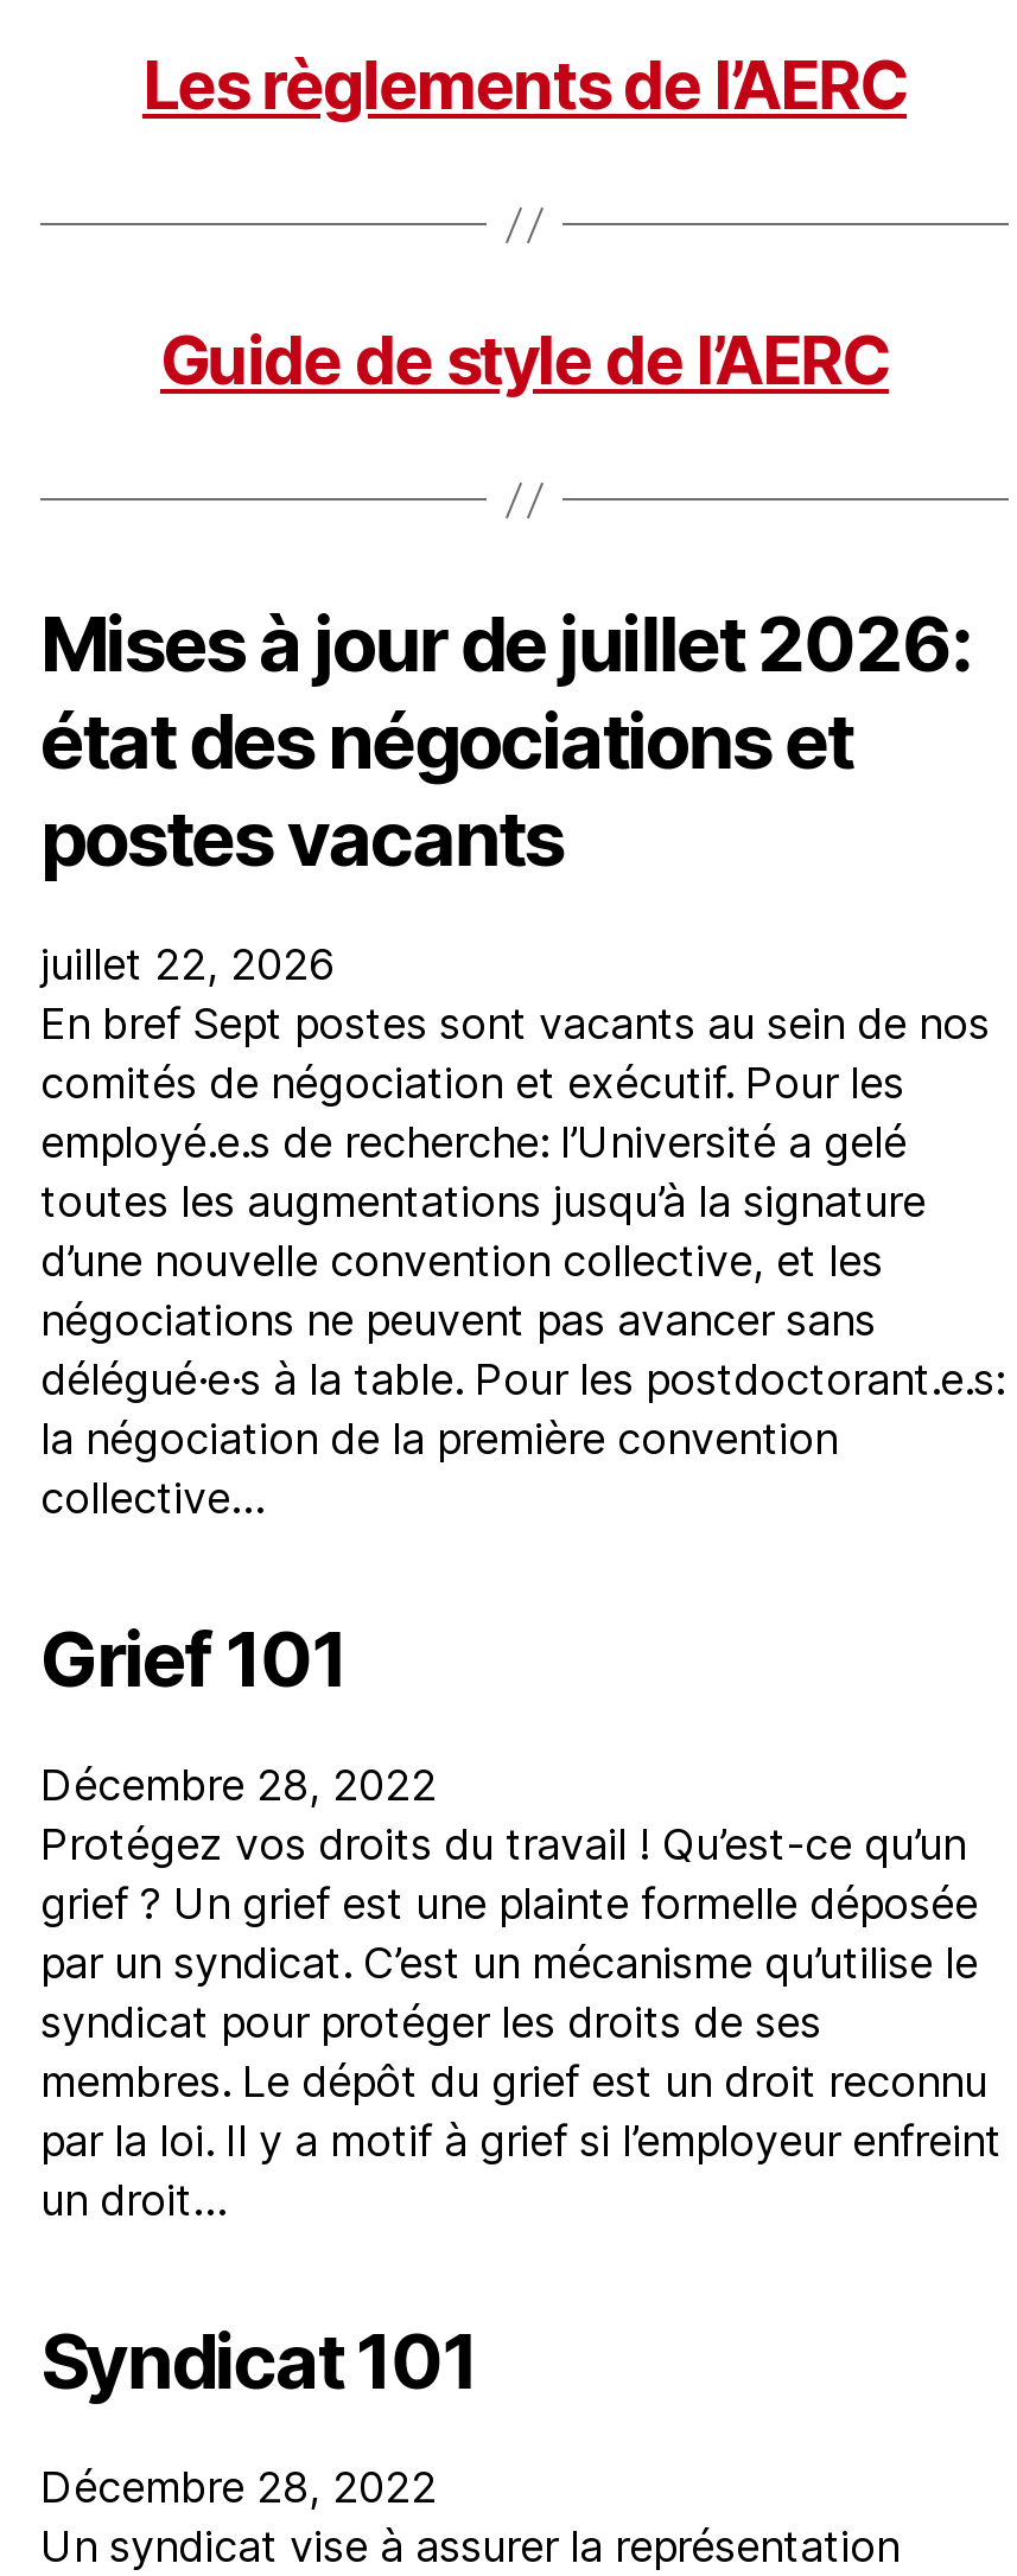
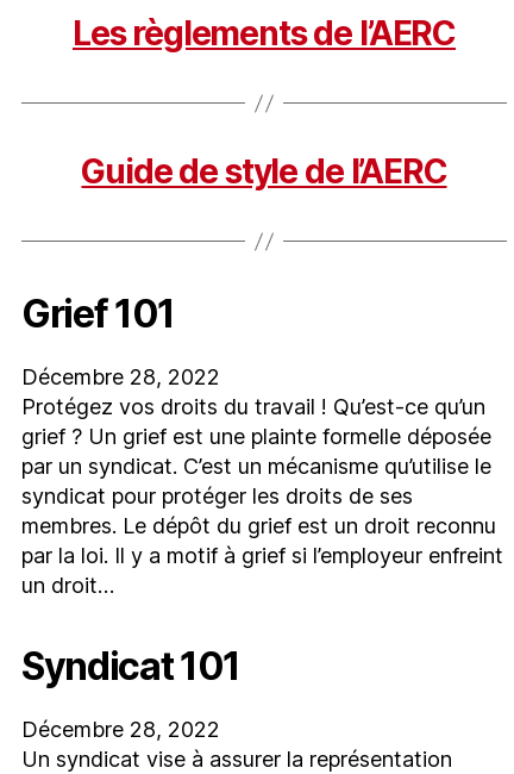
[40,598,1004,1523] Mises à jour de juillet 2026: | état des négociations et | postes vacants | juillet 22, 2026 | En bref Sept postes sont vacants au sein de nos | comités de négociation et exécutif. Pour les | employé.e.s de recherche: l’Université a gelé | toutes les augmentations jusqu’à la signature | d’une nouvelle convention collective, et les | négociations ne peuvent pas avancer sans | délégué·e·s à la table. Pour les postdoctorant.e.s: | la négociation de la première convention | collective… -> none

